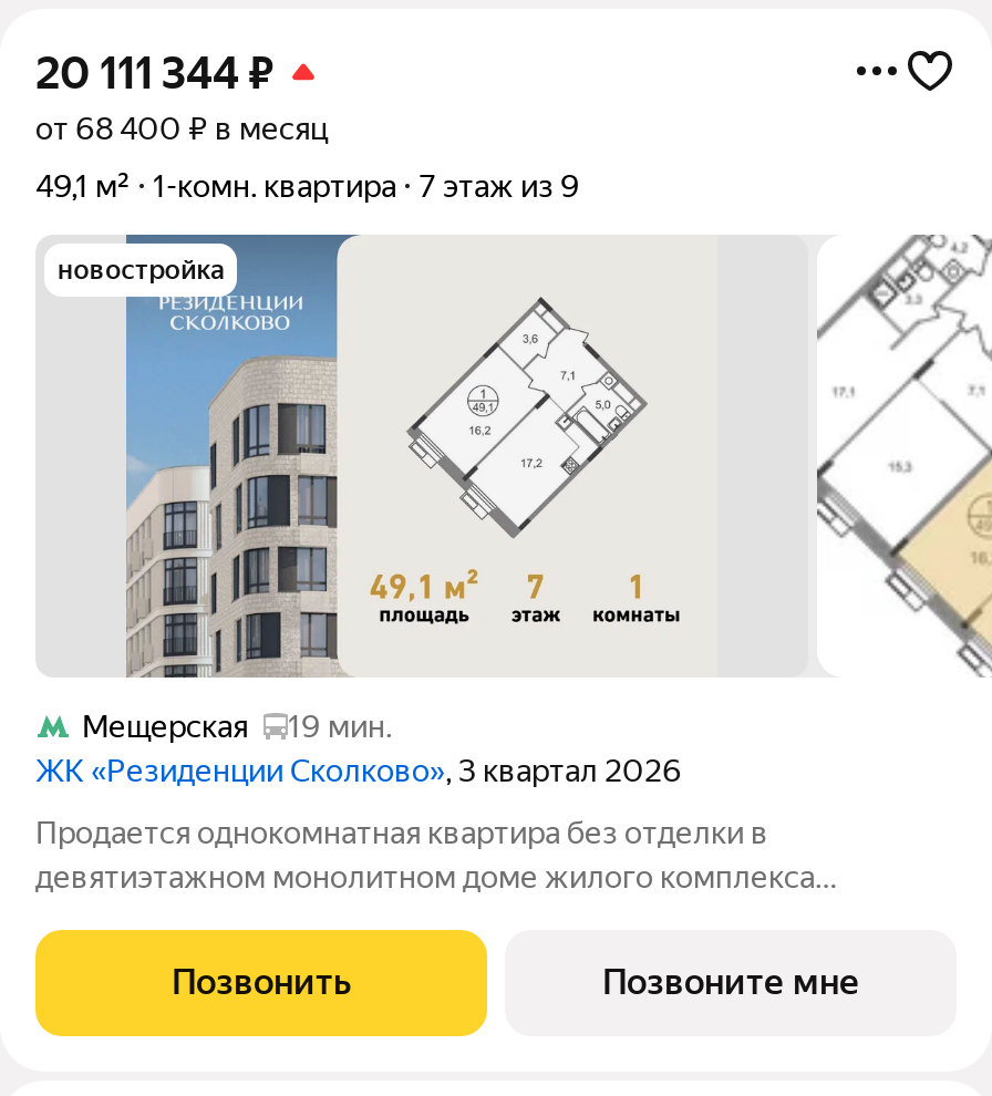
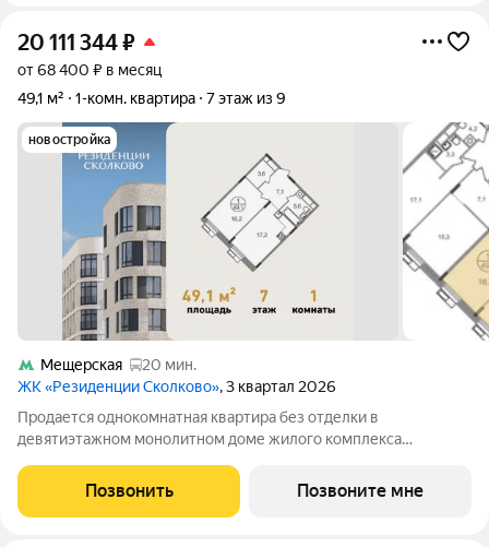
[82,708,392,744] Мещерская 19 мин. -> [40,356,196,373] Мещерская 20 мин.

